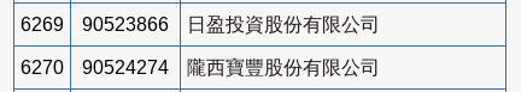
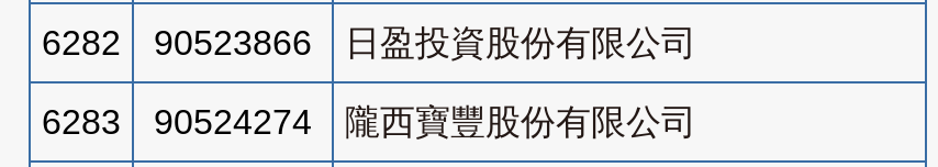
[21,14,380,35] 6269 90523866 日盈投資股份有限公司 -> [42,24,696,61] 6282 90523866 日盈投資股份有限公司
[21,57,380,78] 6270 90524274 隴西寶豐股份有限公司 -> [42,103,696,140] 6283 90524274 隴西寶豐股份有限公司

